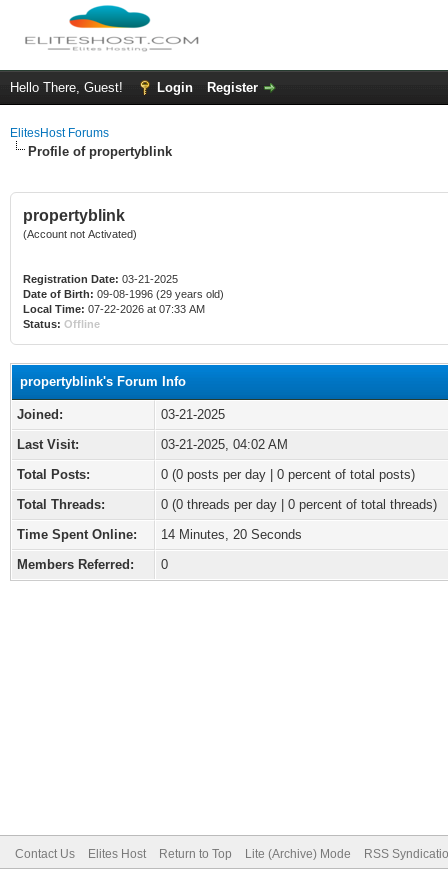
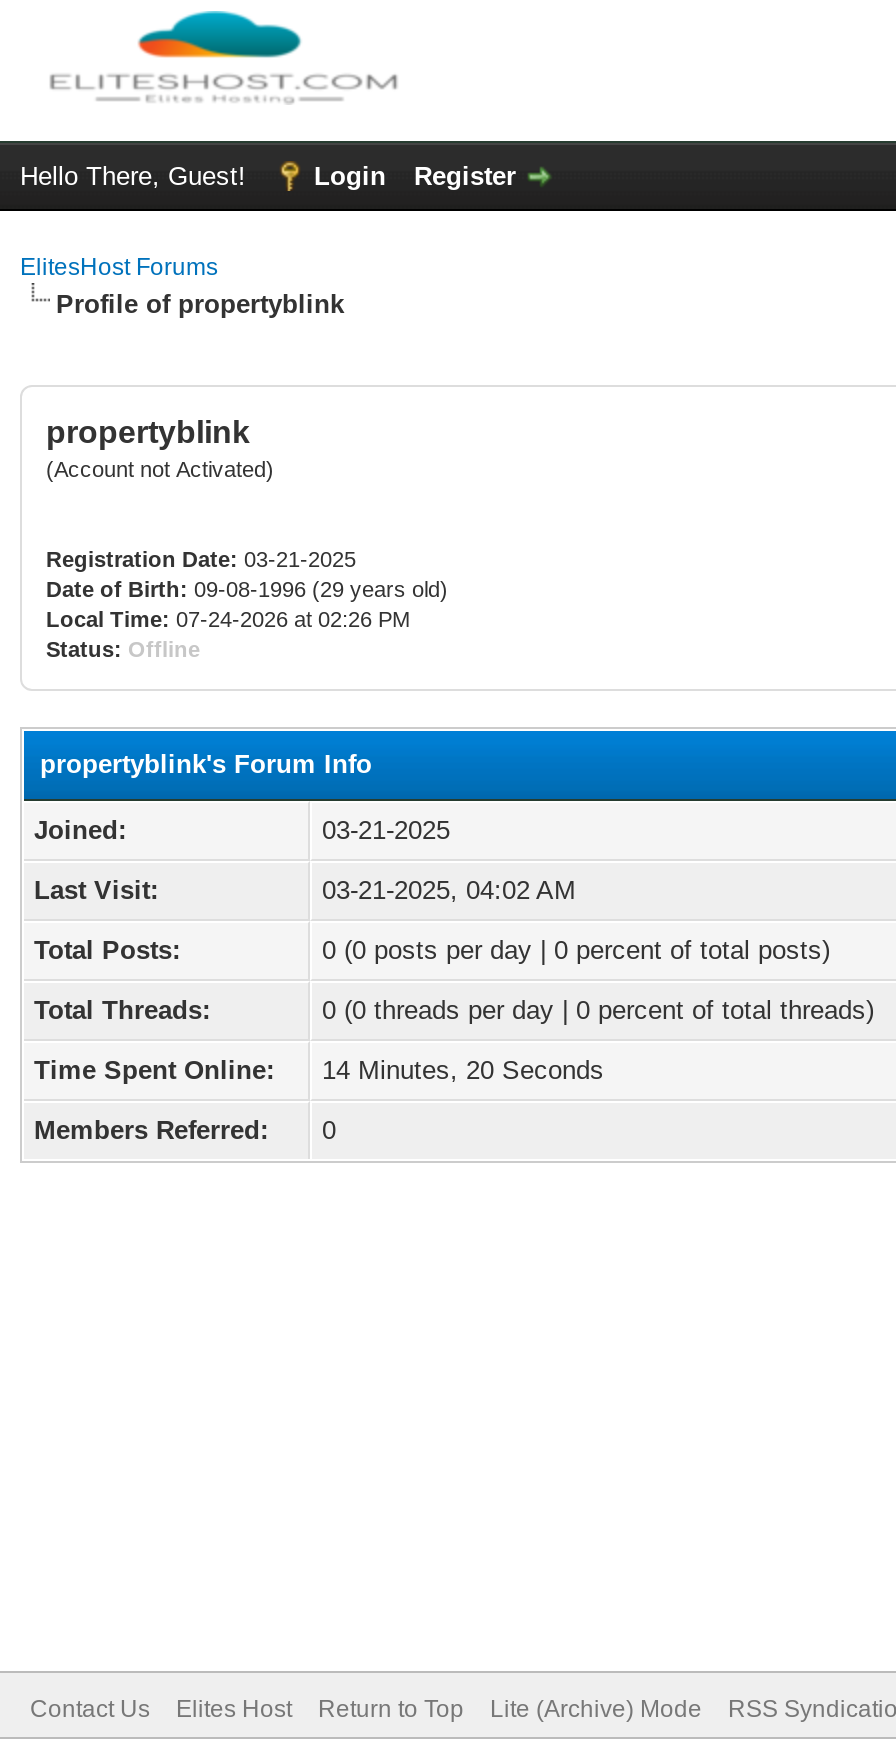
[23,303,205,315] Local Time: 07-22-2026 at 07:33 AM -> [46,607,410,631] Local Time: 07-24-2026 at 02:26 PM

